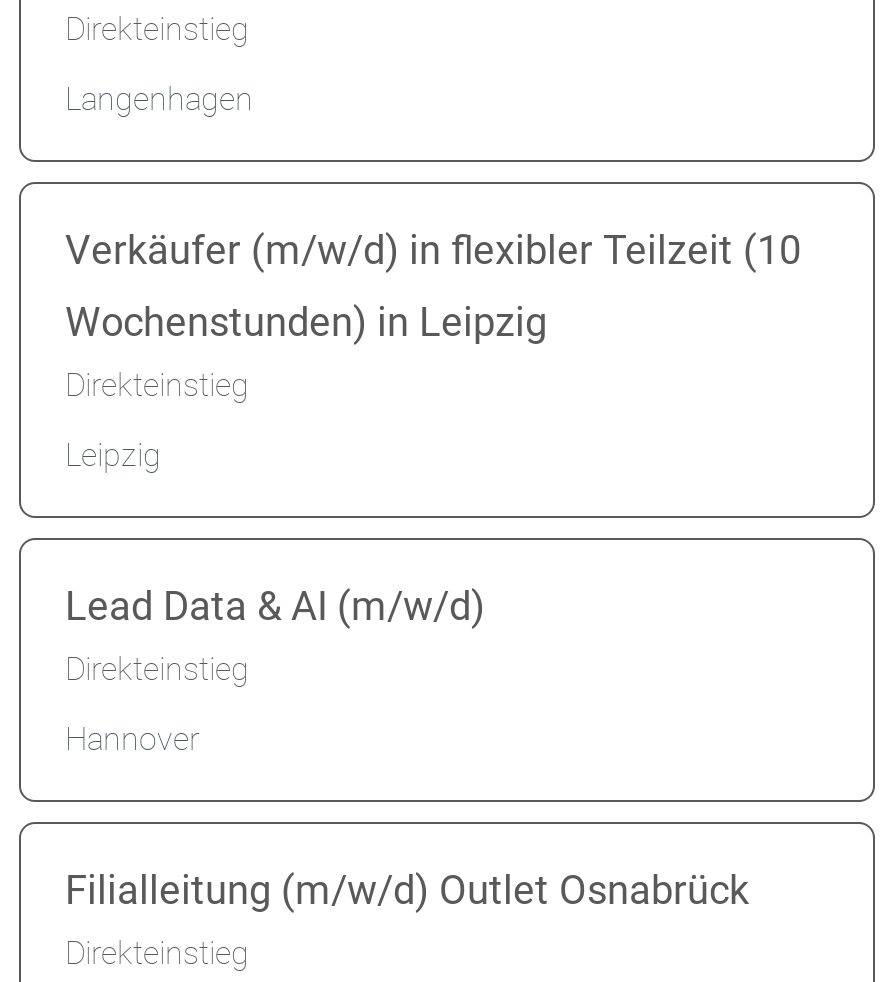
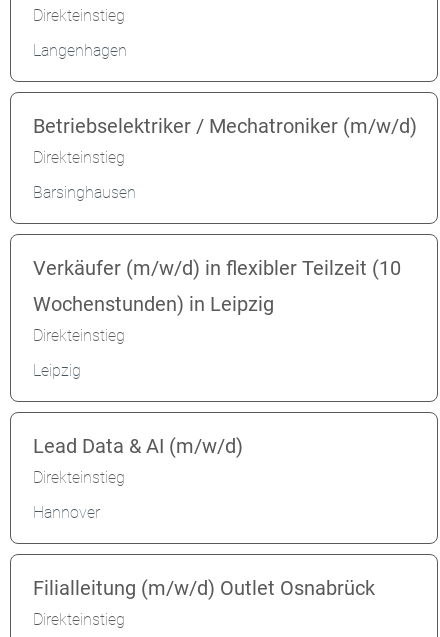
none -> [33,114,417,202] Betriebselektriker / Mechatroniker (m/w/d) | Direkteinstieg | Barsinghausen

